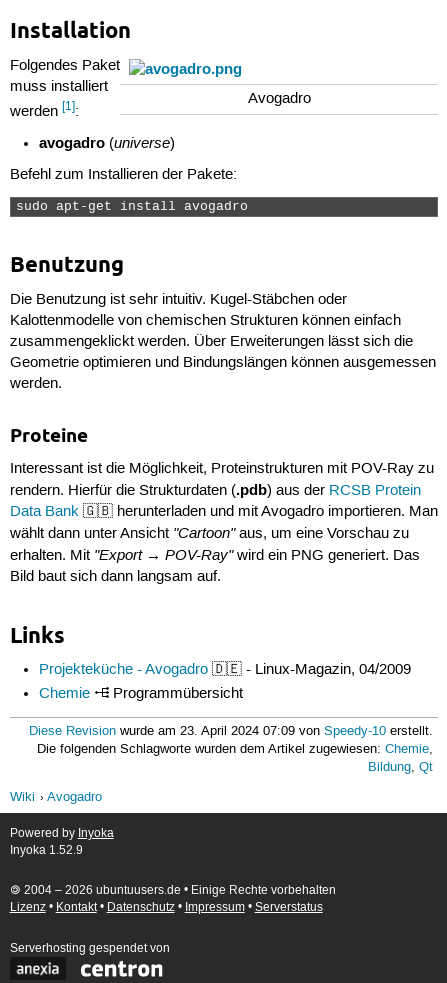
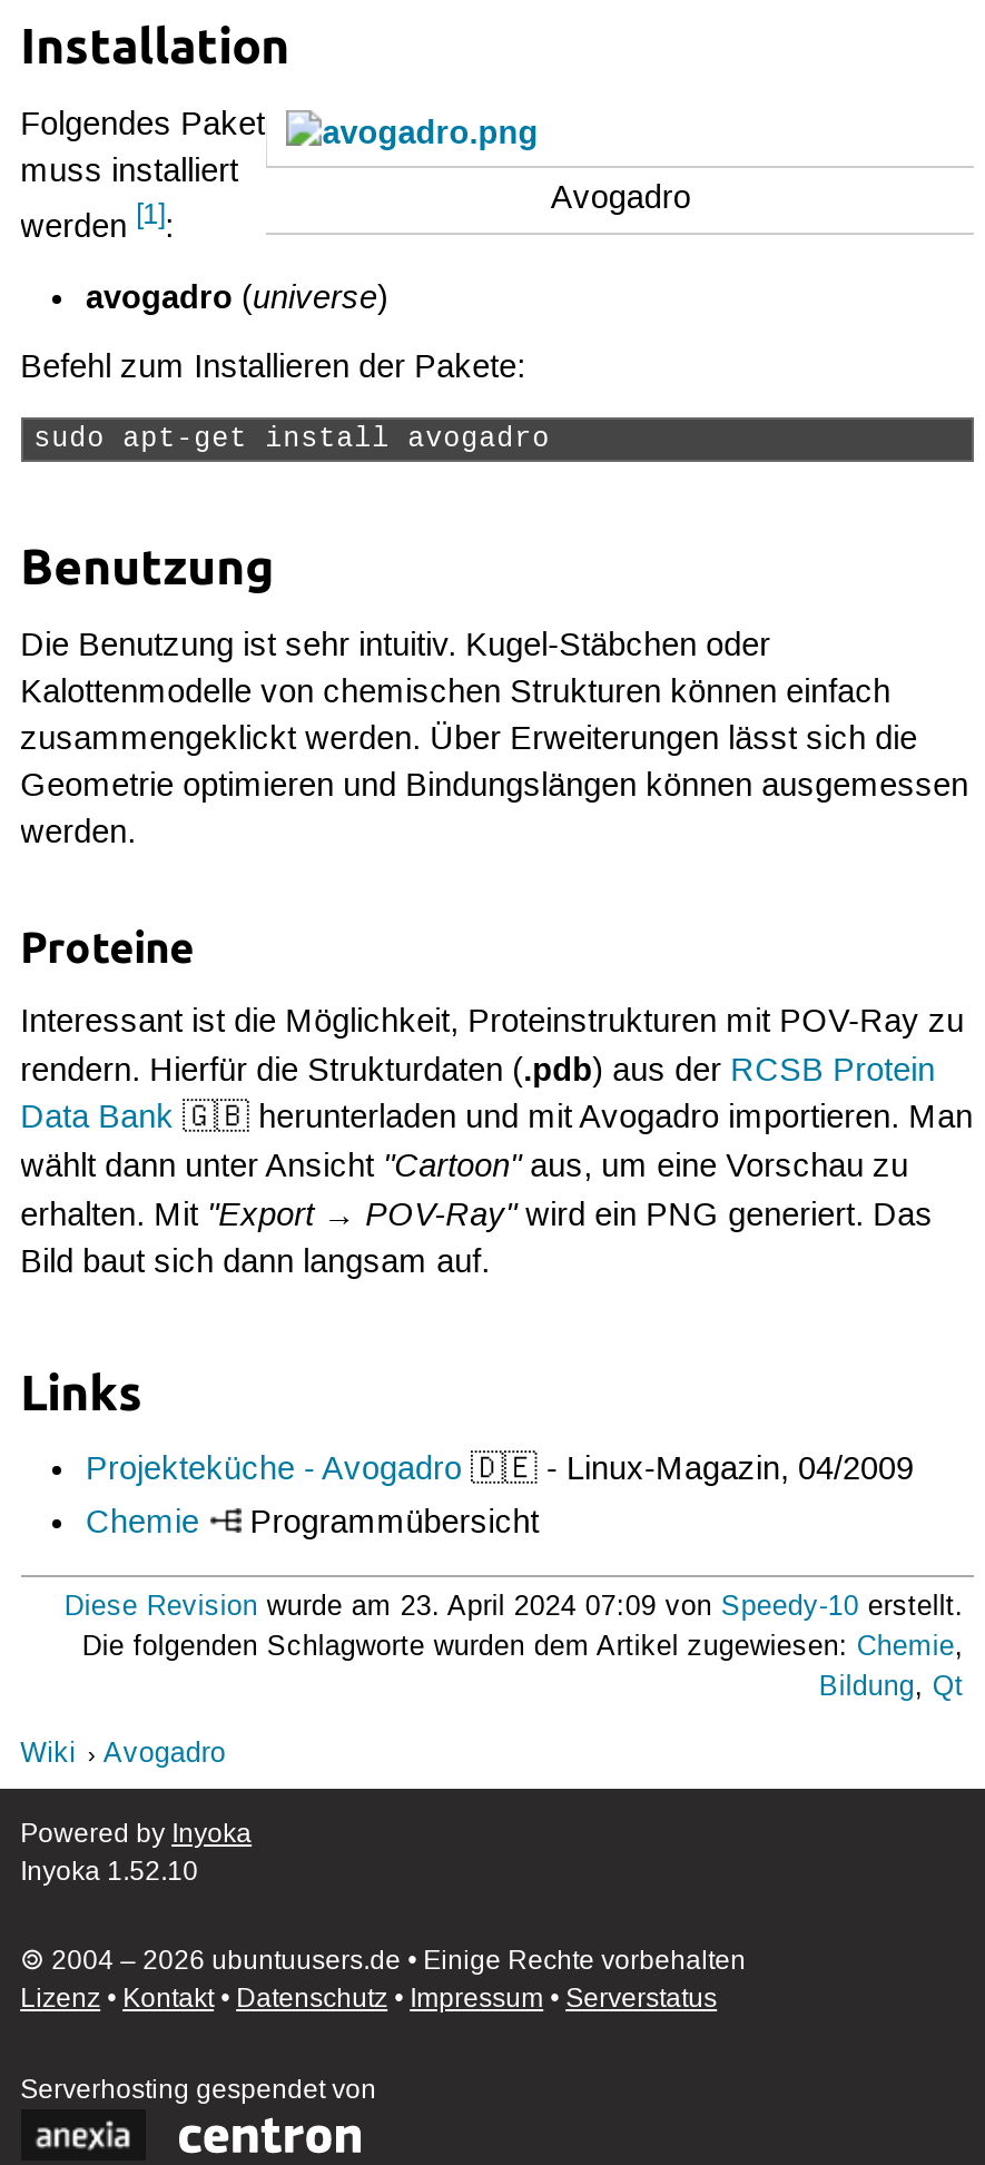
[10,843,83,858] Inyoka 1.52.9 -> [20,1855,198,1888] Inyoka 1.52.10

